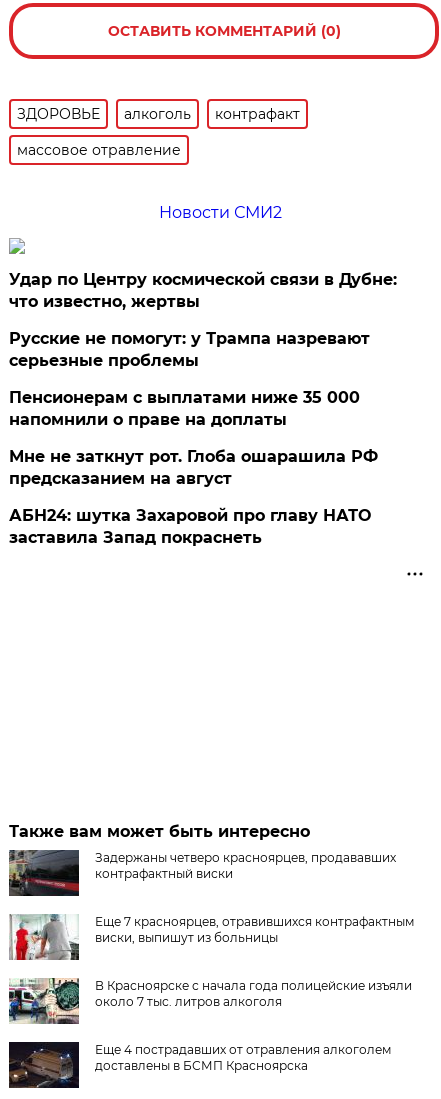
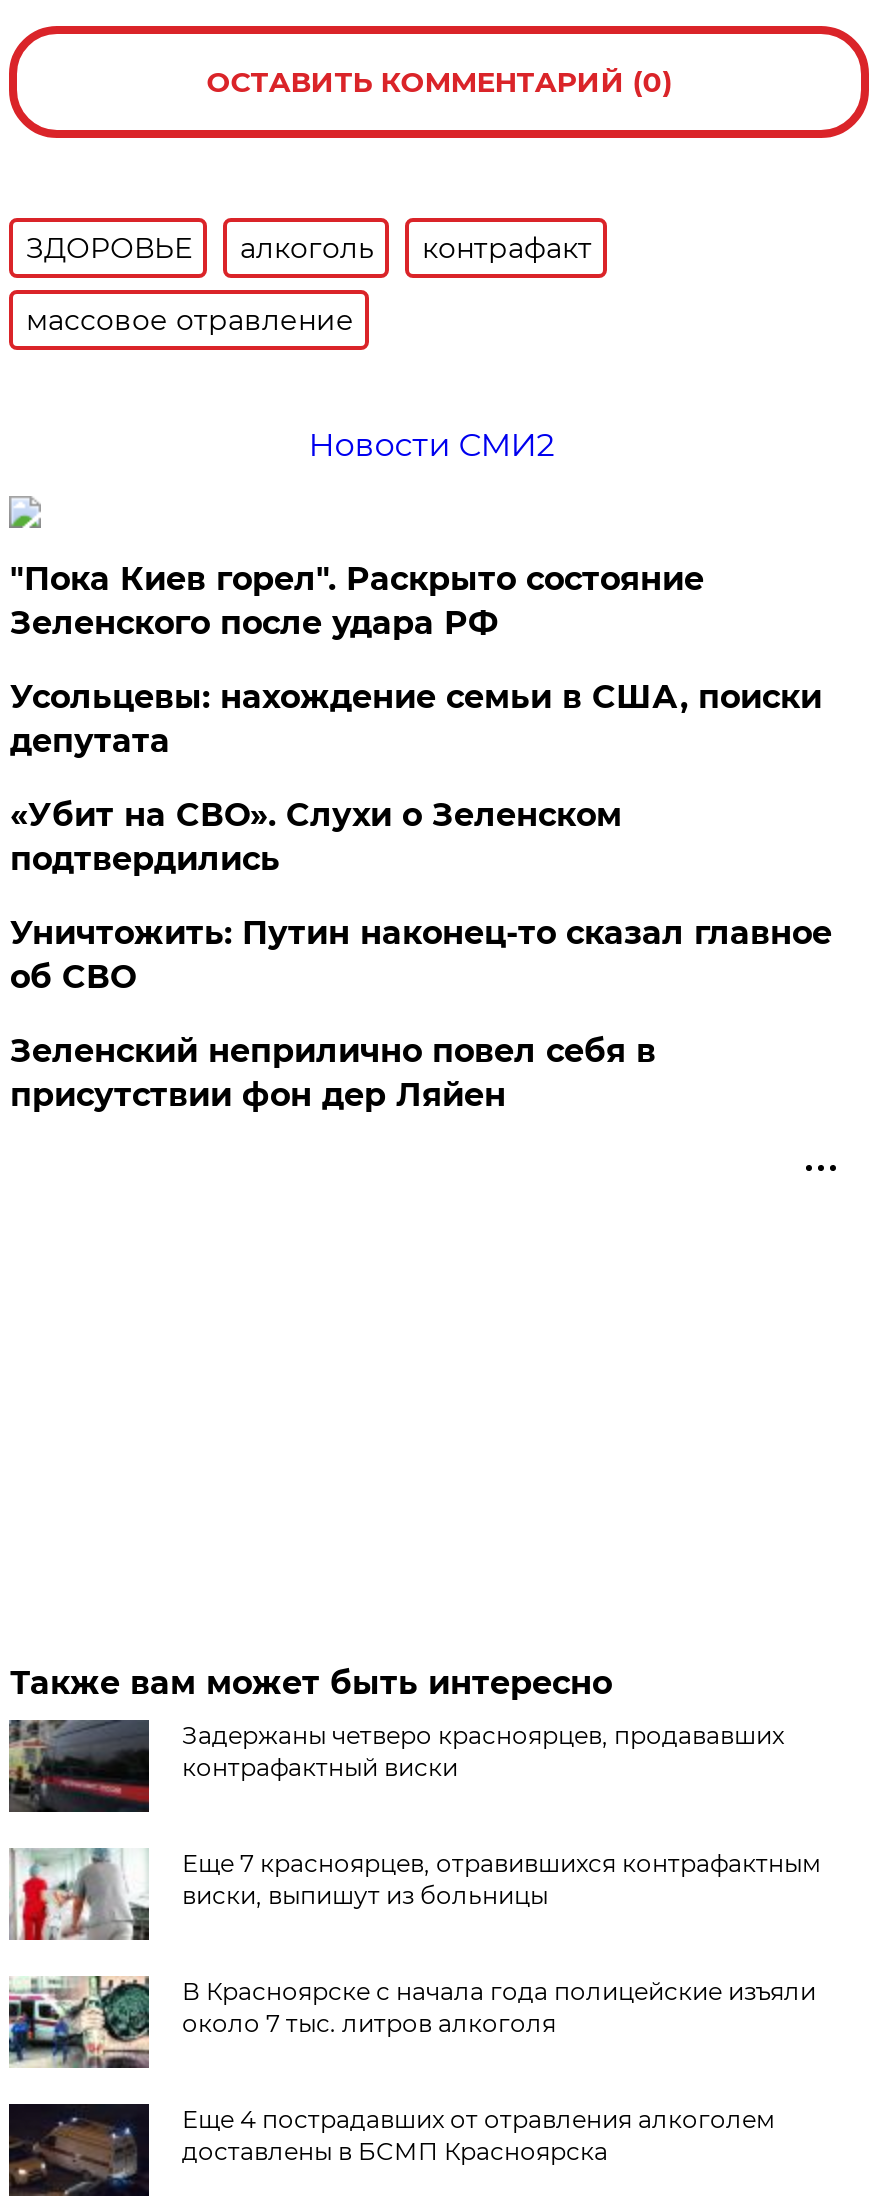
[9,270,397,311] Удар по Центру космической связи в Дубне: | что известно, жертвы -> [10,560,704,642] "Пока Киев горел". Раскрыто состояние | Зеленского после удара РФ
[9,329,370,370] Русские не помогут: у Трампа назревают | серьезные проблемы -> [10,678,822,760] Усольцевы: нахождение семьи в США, поиски | депутата
[9,388,360,429] Пенсионерам с выплатами ниже 35 000 | напомнили о праве на доплаты -> [10,796,622,878] «Убит на СВО». Слухи о Зеленском | подтвердились
[9,447,378,488] Мне не заткнут рот. Глоба ошарашила РФ | предсказанием на август -> [10,914,832,996] Уничтожить: Путин наконец-то сказал главное | об СВО
[9,506,371,547] АБН24: шутка Захаровой про главу НАТО | заставила Запад покраснеть -> [10,1032,656,1114] Зеленский неприлично повел cебя в | присутствии фон дер Ляйен

